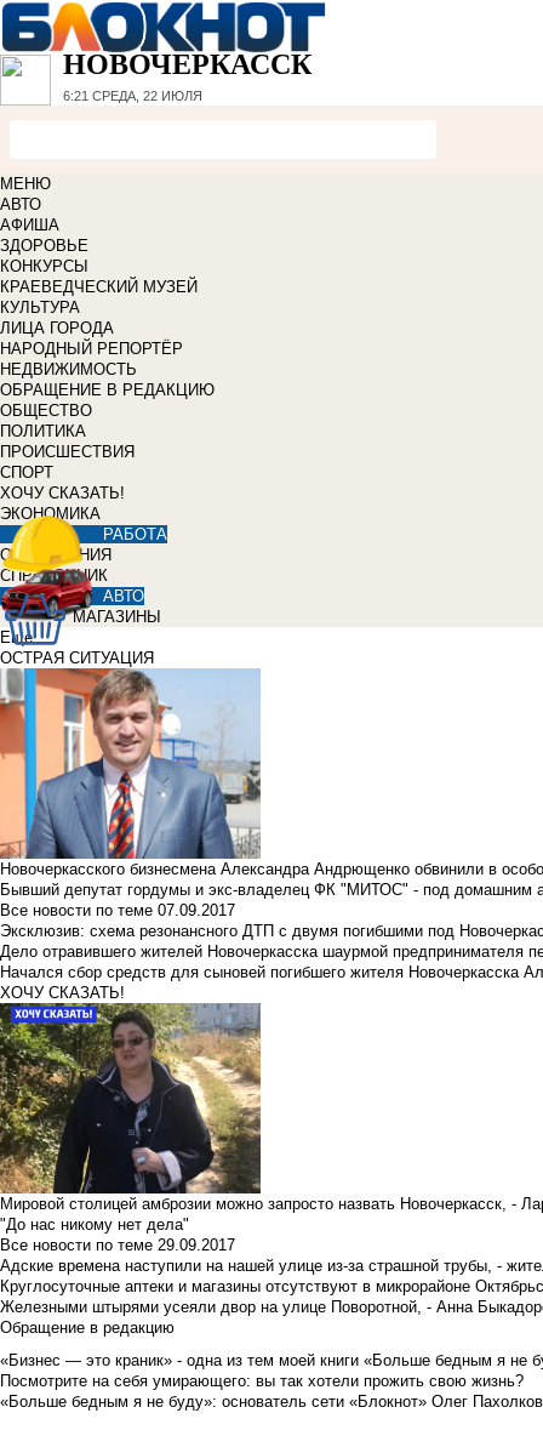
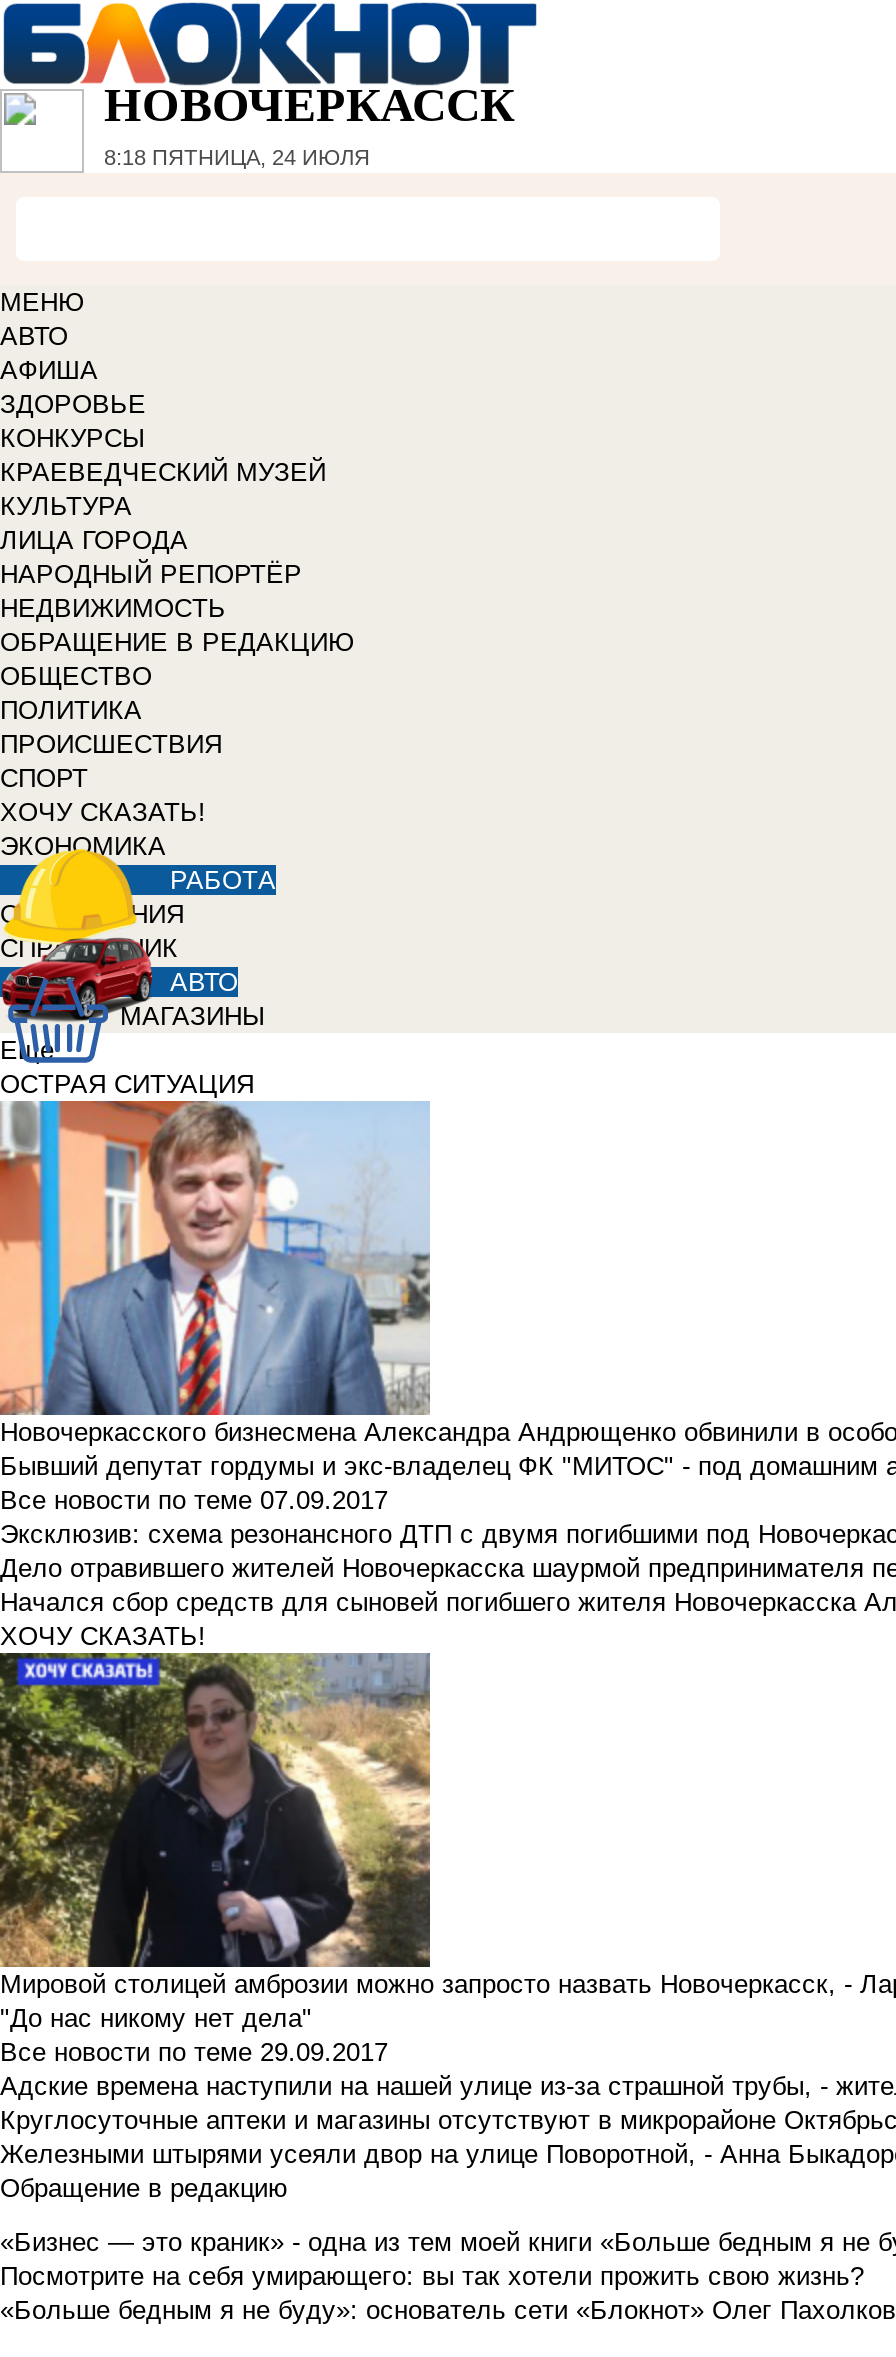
[63,89,202,104] 6:21 СРЕДА, 22 ИЮЛЯ -> [104,146,370,170] 8:18 ПЯТНИЦА, 24 ИЮЛЯ

